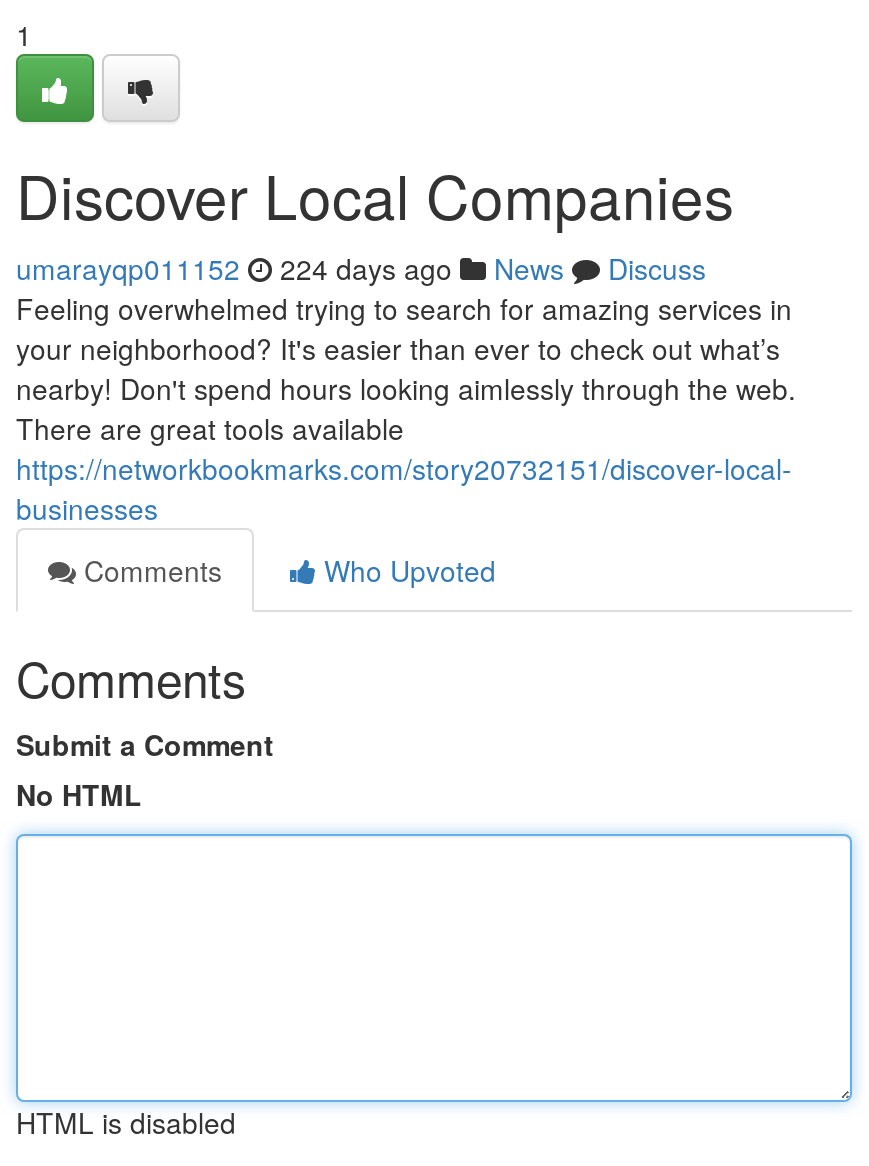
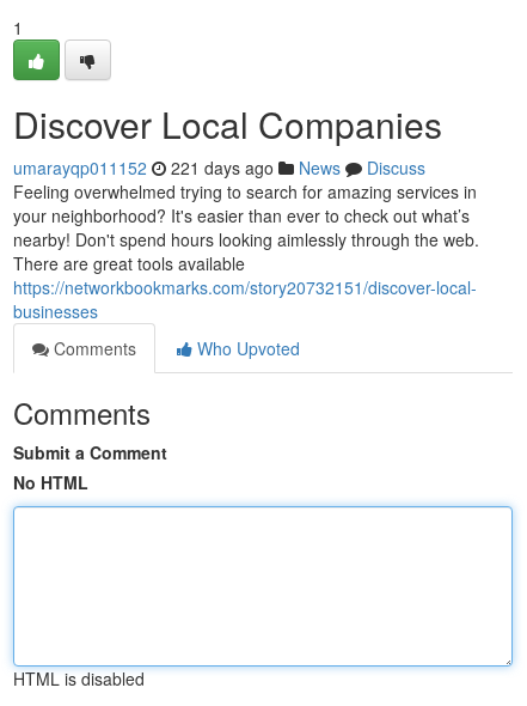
[16,248,706,288] umarayqp011152 224 days ago News Discuss -> [13,156,425,179] umarayqp011152 221 days ago News Discuss

